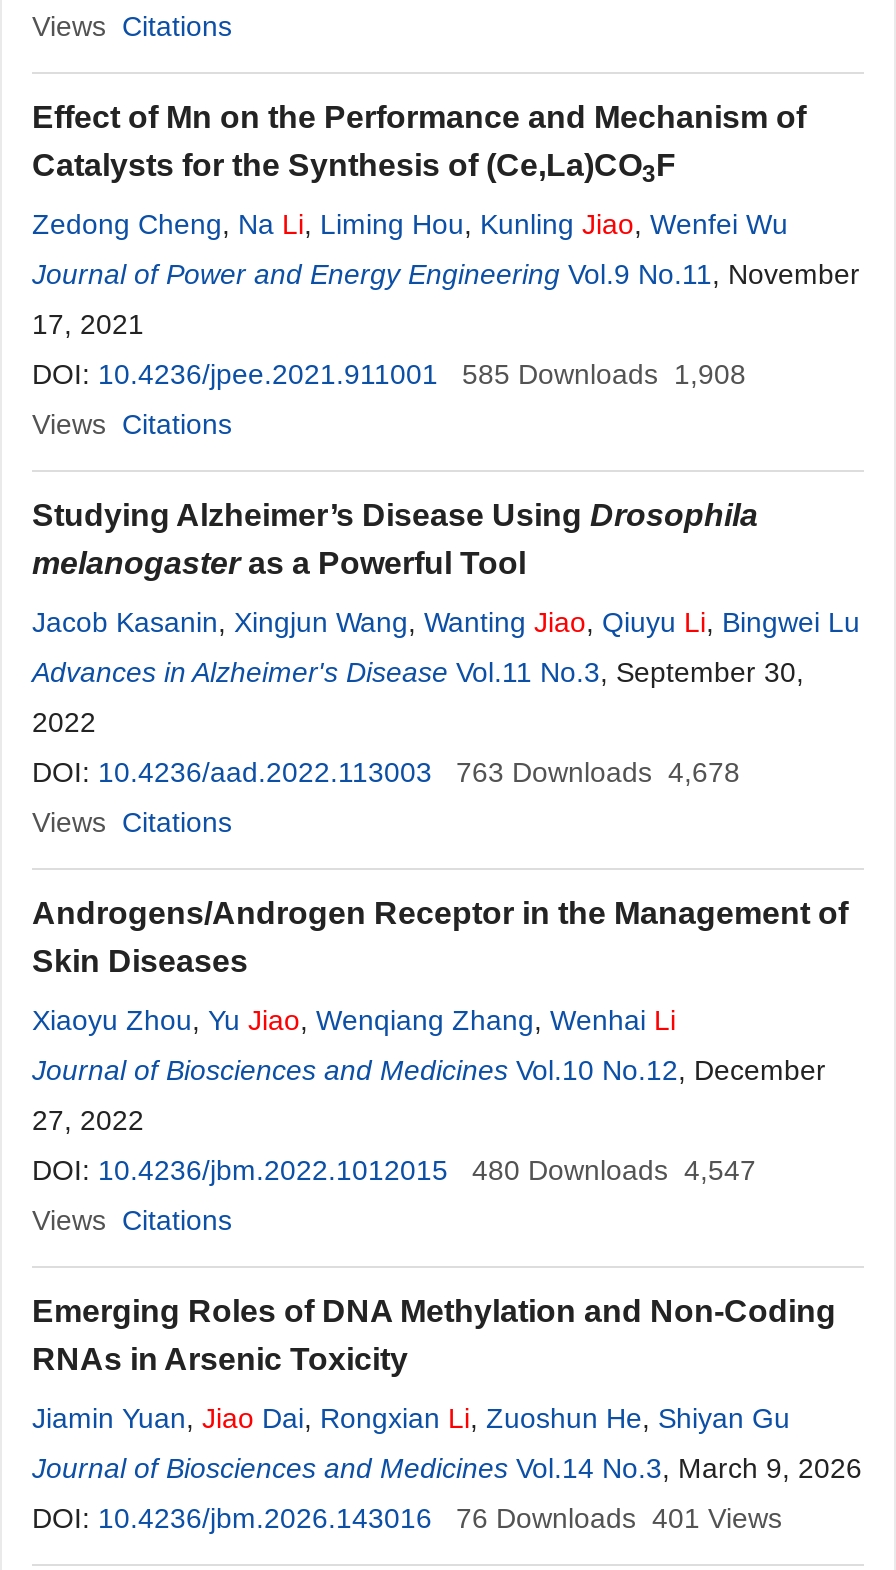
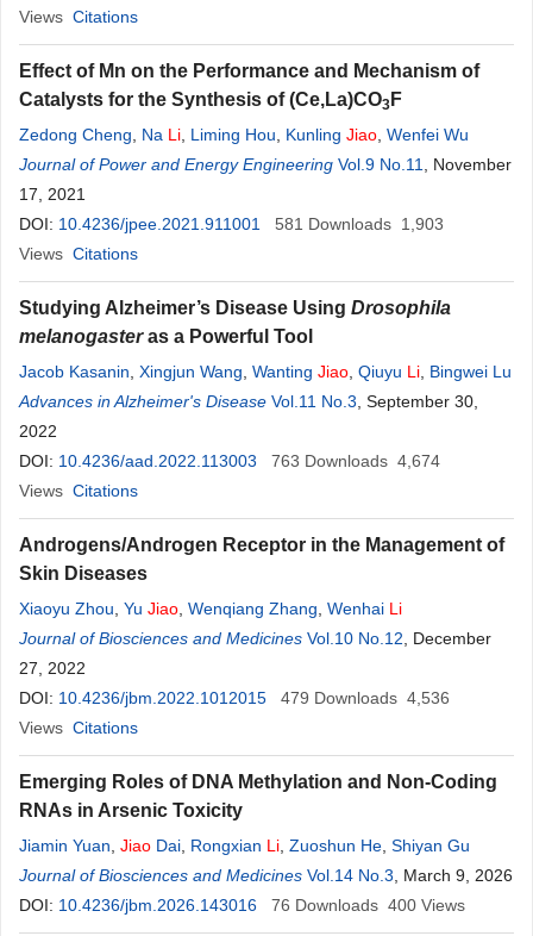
[32,358,746,390] DOI: 10.4236/jpee.2021.911001 585 Downloads 1,908 -> [19,214,444,233] DOI: 10.4236/jpee.2021.911001 581 Downloads 1,903
[32,756,740,788] DOI: 10.4236/aad.2022.113003 763 Downloads 4,678 -> [19,451,440,470] DOI: 10.4236/aad.2022.113003 763 Downloads 4,674
[32,1154,756,1186] DOI: 10.4236/jbm.2022.1012015 480 Downloads 4,547 -> [19,688,450,707] DOI: 10.4236/jbm.2022.1012015 479 Downloads 4,536
[456,1502,782,1534] 76 Downloads 401 Views -> [271,896,465,915] 76 Downloads 400 Views

